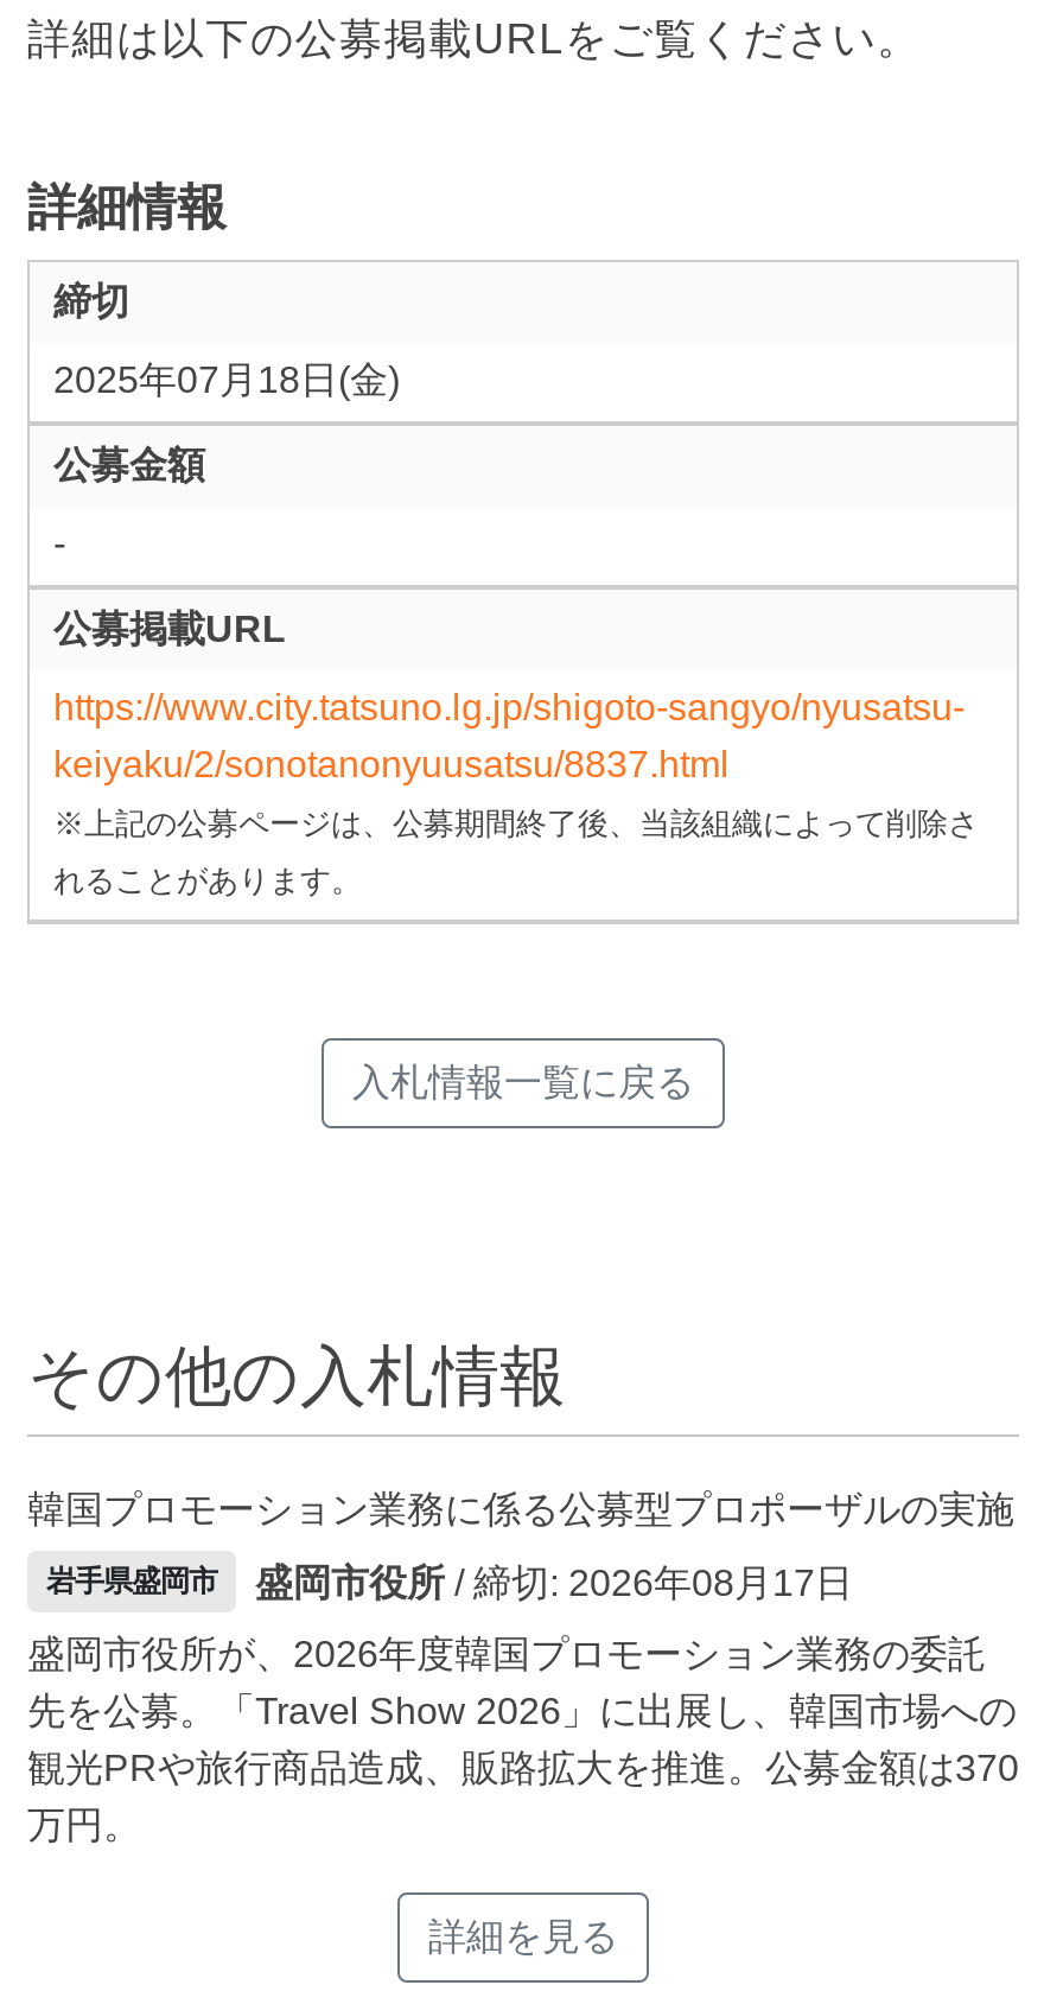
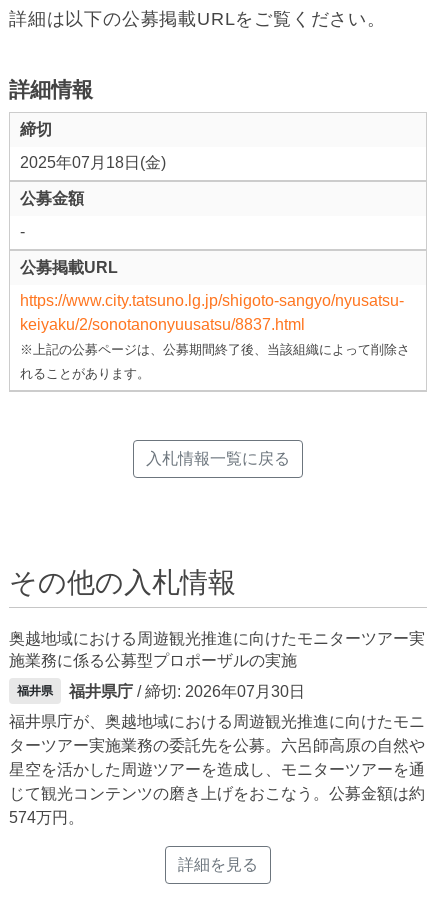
[27,1489,1014,1529] 韓国プロモーション業務に係る公募型プロポーザルの実施 -> [9,630,425,669] 奥越地域における周遊観光推進に向けたモニターツアー実 | 施業務に係る公募型プロポーザルの実施
[46,1563,853,1603] 岩手県盛岡市 | 盛岡市役所/ 締切: 2026年08月17日 -> [17,683,305,700] 福井県 | 福井県庁/ 締切: 2026年07月30日
[27,1634,1019,1845] 盛岡市役所が、2026年度韓国プロモーション業務の委託 | 先を公募。「Travel Show 2026」に出展し、韓国市場への | 観光PRや旅行商品造成、販路拡大を推進。公募金額は370 | 万円。 -> [9,713,425,826] 福井県庁が、奥越地域における周遊観光推進に向けたモニ | ターツアー実施業務の委託先を公募。六呂師高原の自然や | 星空を活かした周遊ツアーを造成し、モニターツアーを通 | じて観光コンテンツの磨き上げをおこなう。公募金額は約 | 574万円。

